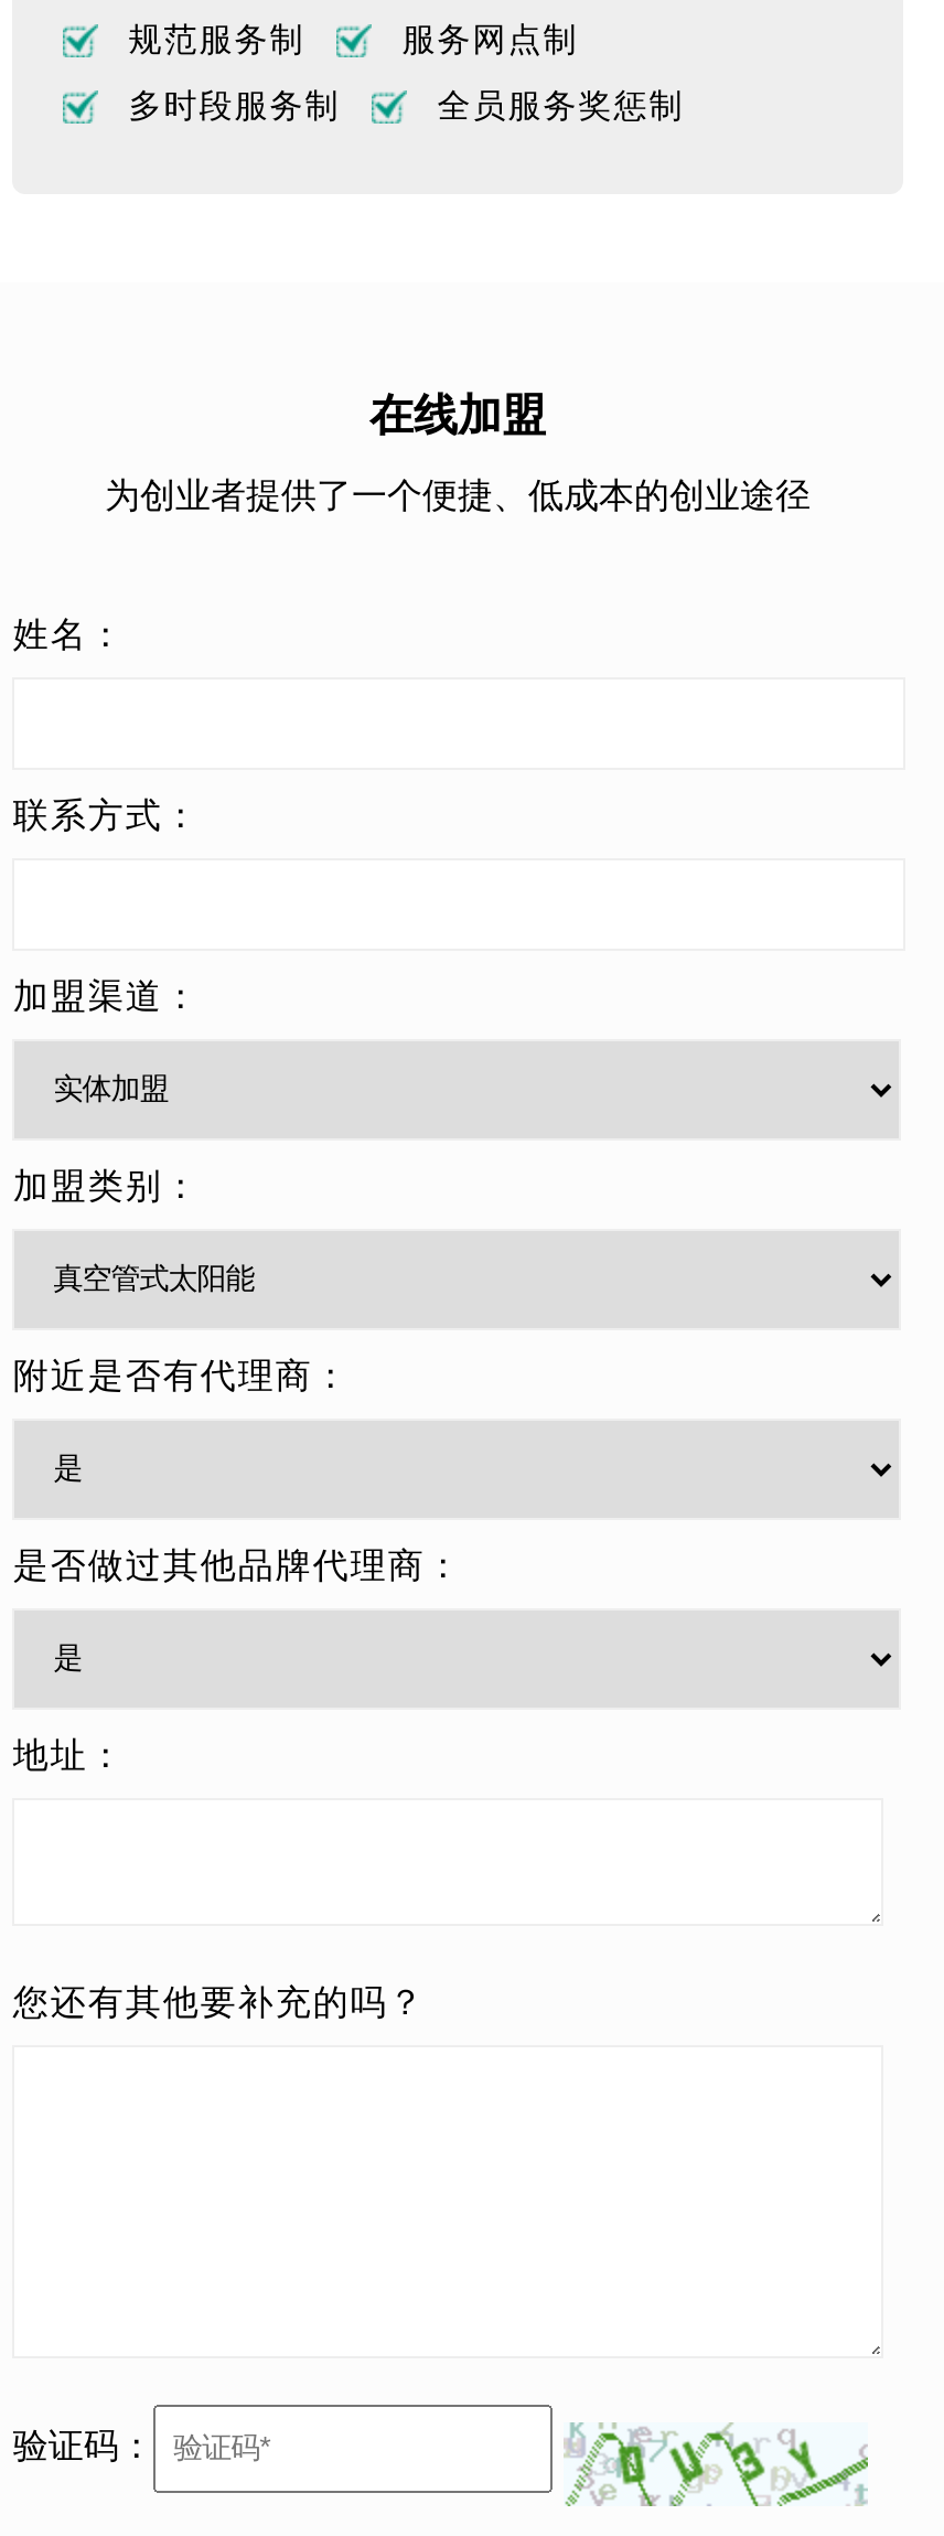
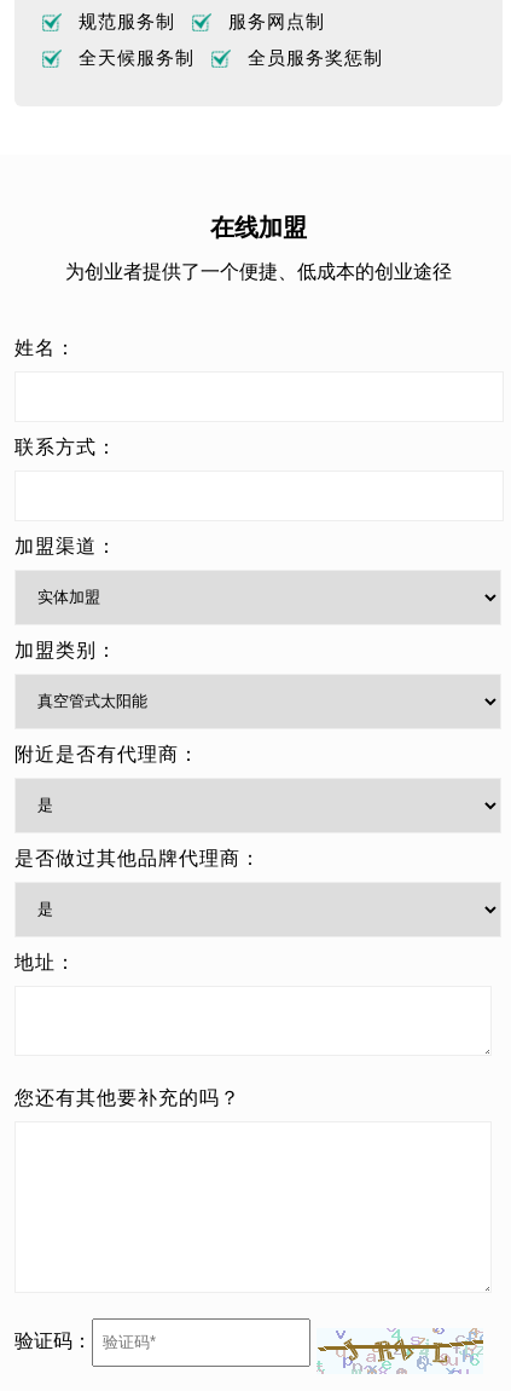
[129,84,340,126] 多时段服务制 -> [78,46,194,69] 全天候服务制
[564,2422,870,2508] [image] -> [317,1327,484,1375] [image]

